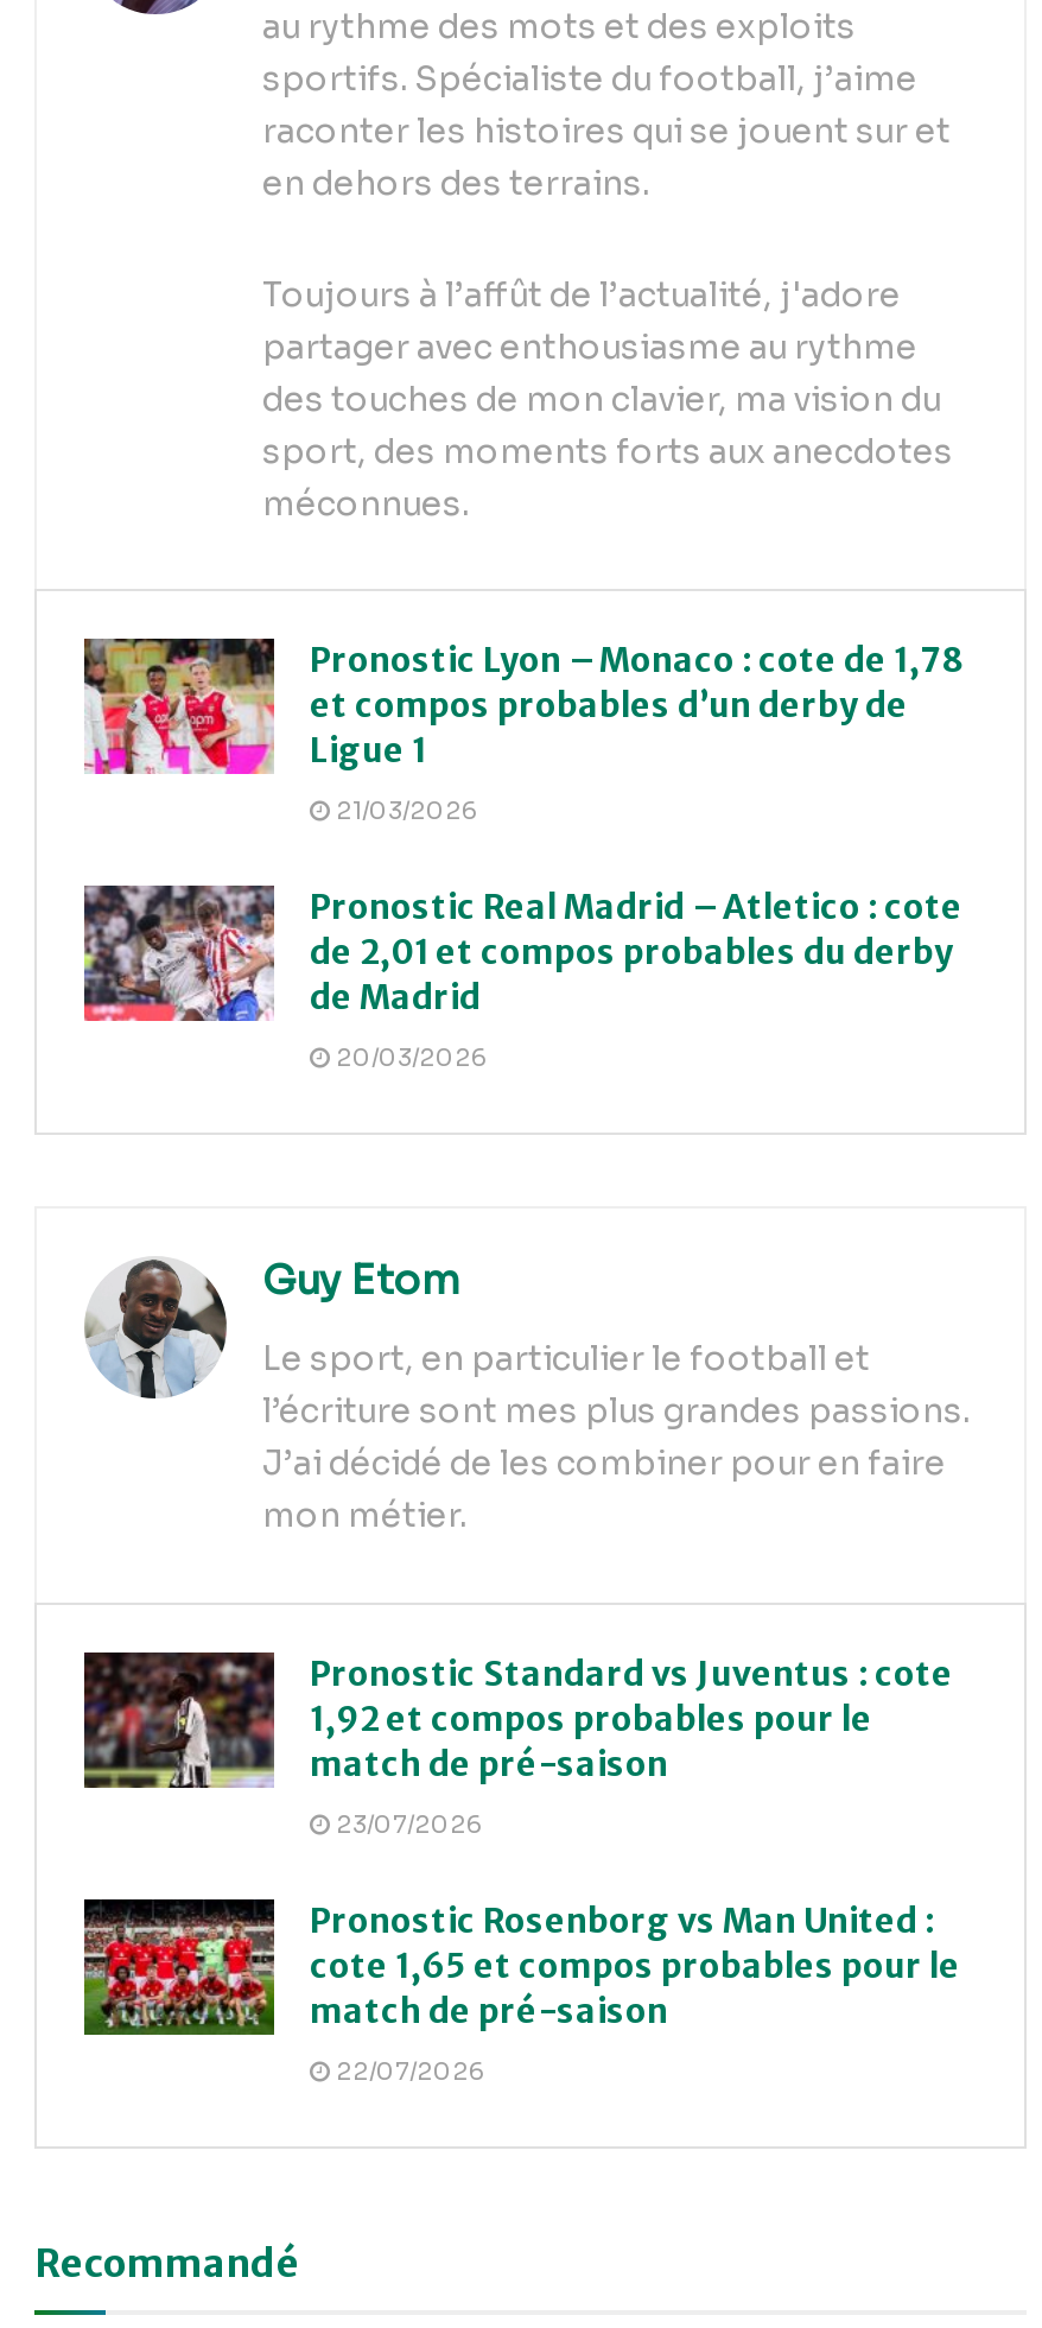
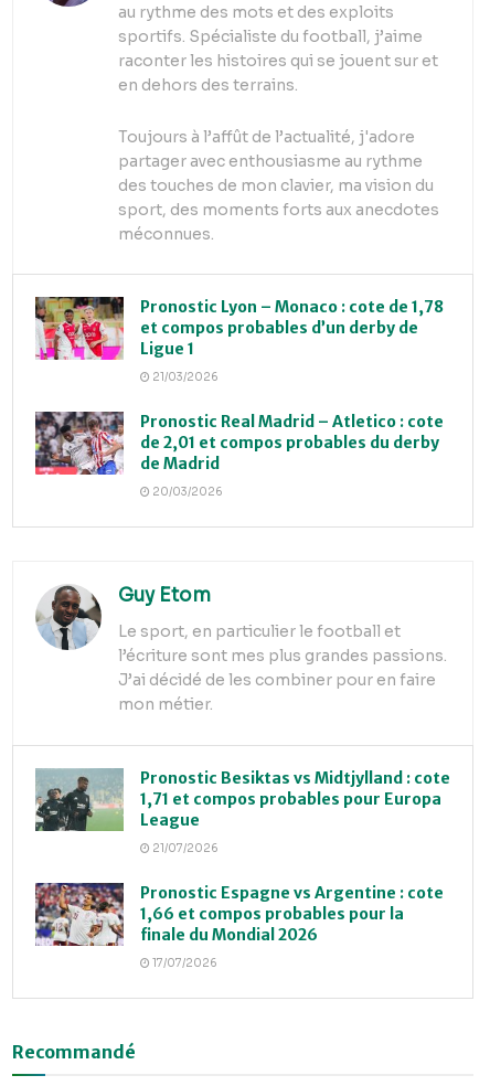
[82,1650,953,1790] [image] | Pronostic Standard vs Juventus : cote | 1,92 et compos probables pour le | match de pré-saison -> [35,768,450,832] [image] | Pronostic Besiktas vs Midtjylland : cote | 1,71 et compos probables pour Europa | League
[331,1809,483,1839] 23/07/2026 -> [150,841,219,855] 21/07/2026
[82,1897,960,2037] [image] | Pronostic Rosenborg vs Man United : | cote 1,65 et compos probables pour le | match de pré-saison -> [34,882,444,947] [image] | Pronostic Espagne vs Argentine : cote | 1,66 et compos probables pour la | finale du Mondial 2026
[331,2055,485,2086] 22/07/2026 -> [150,955,217,970] 17/07/2026

